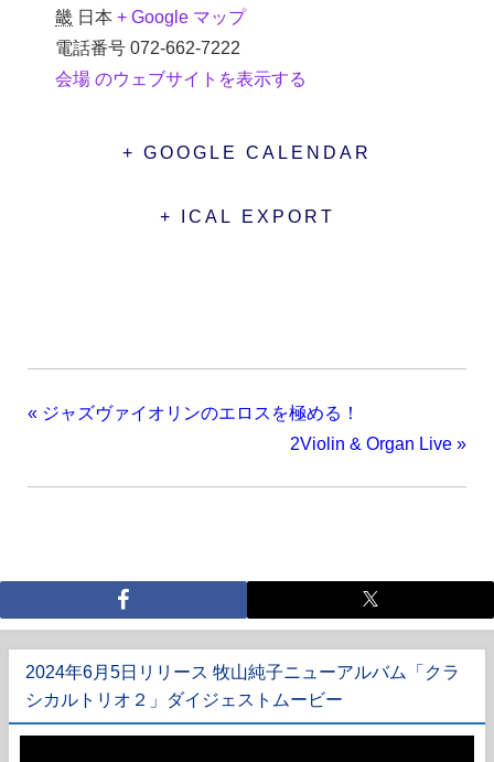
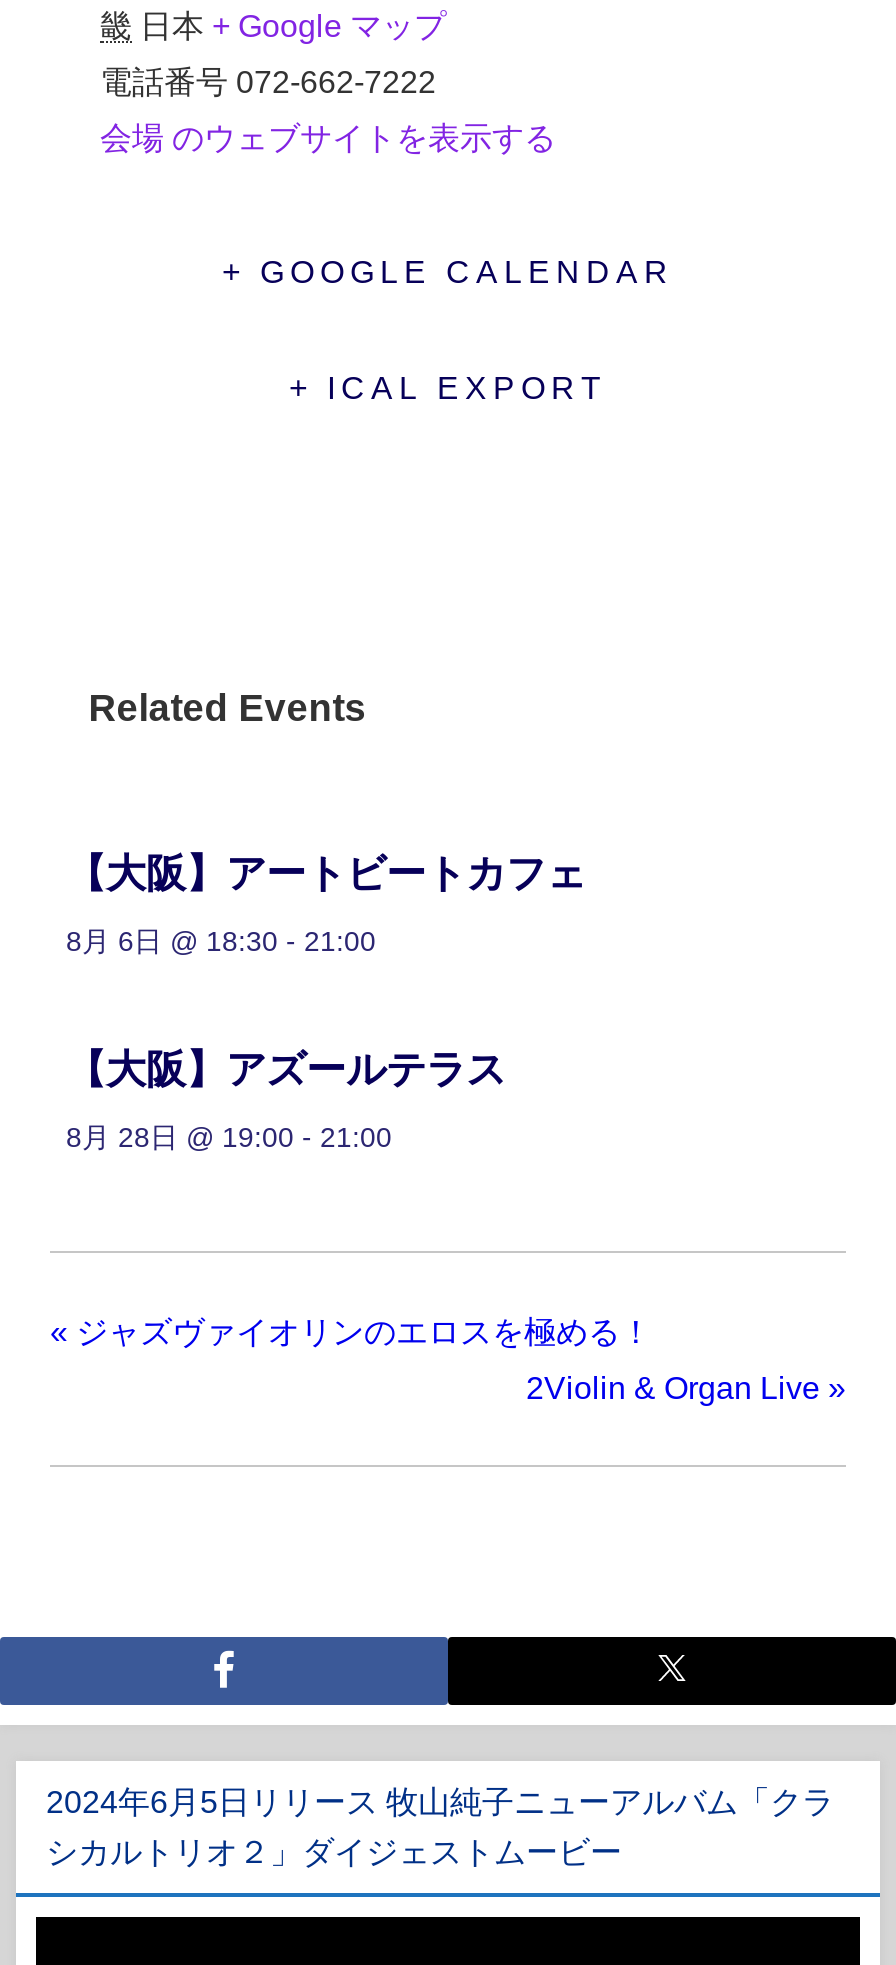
none -> [66,853,586,1151] 【大阪】アートビートカフェ | 8月 6日 @ 18:30 - 21:00 | 【大阪】アズールテラス | 8月 28日 @ 19:00 - 21:00
none -> [88,688,366,726] Related Events

